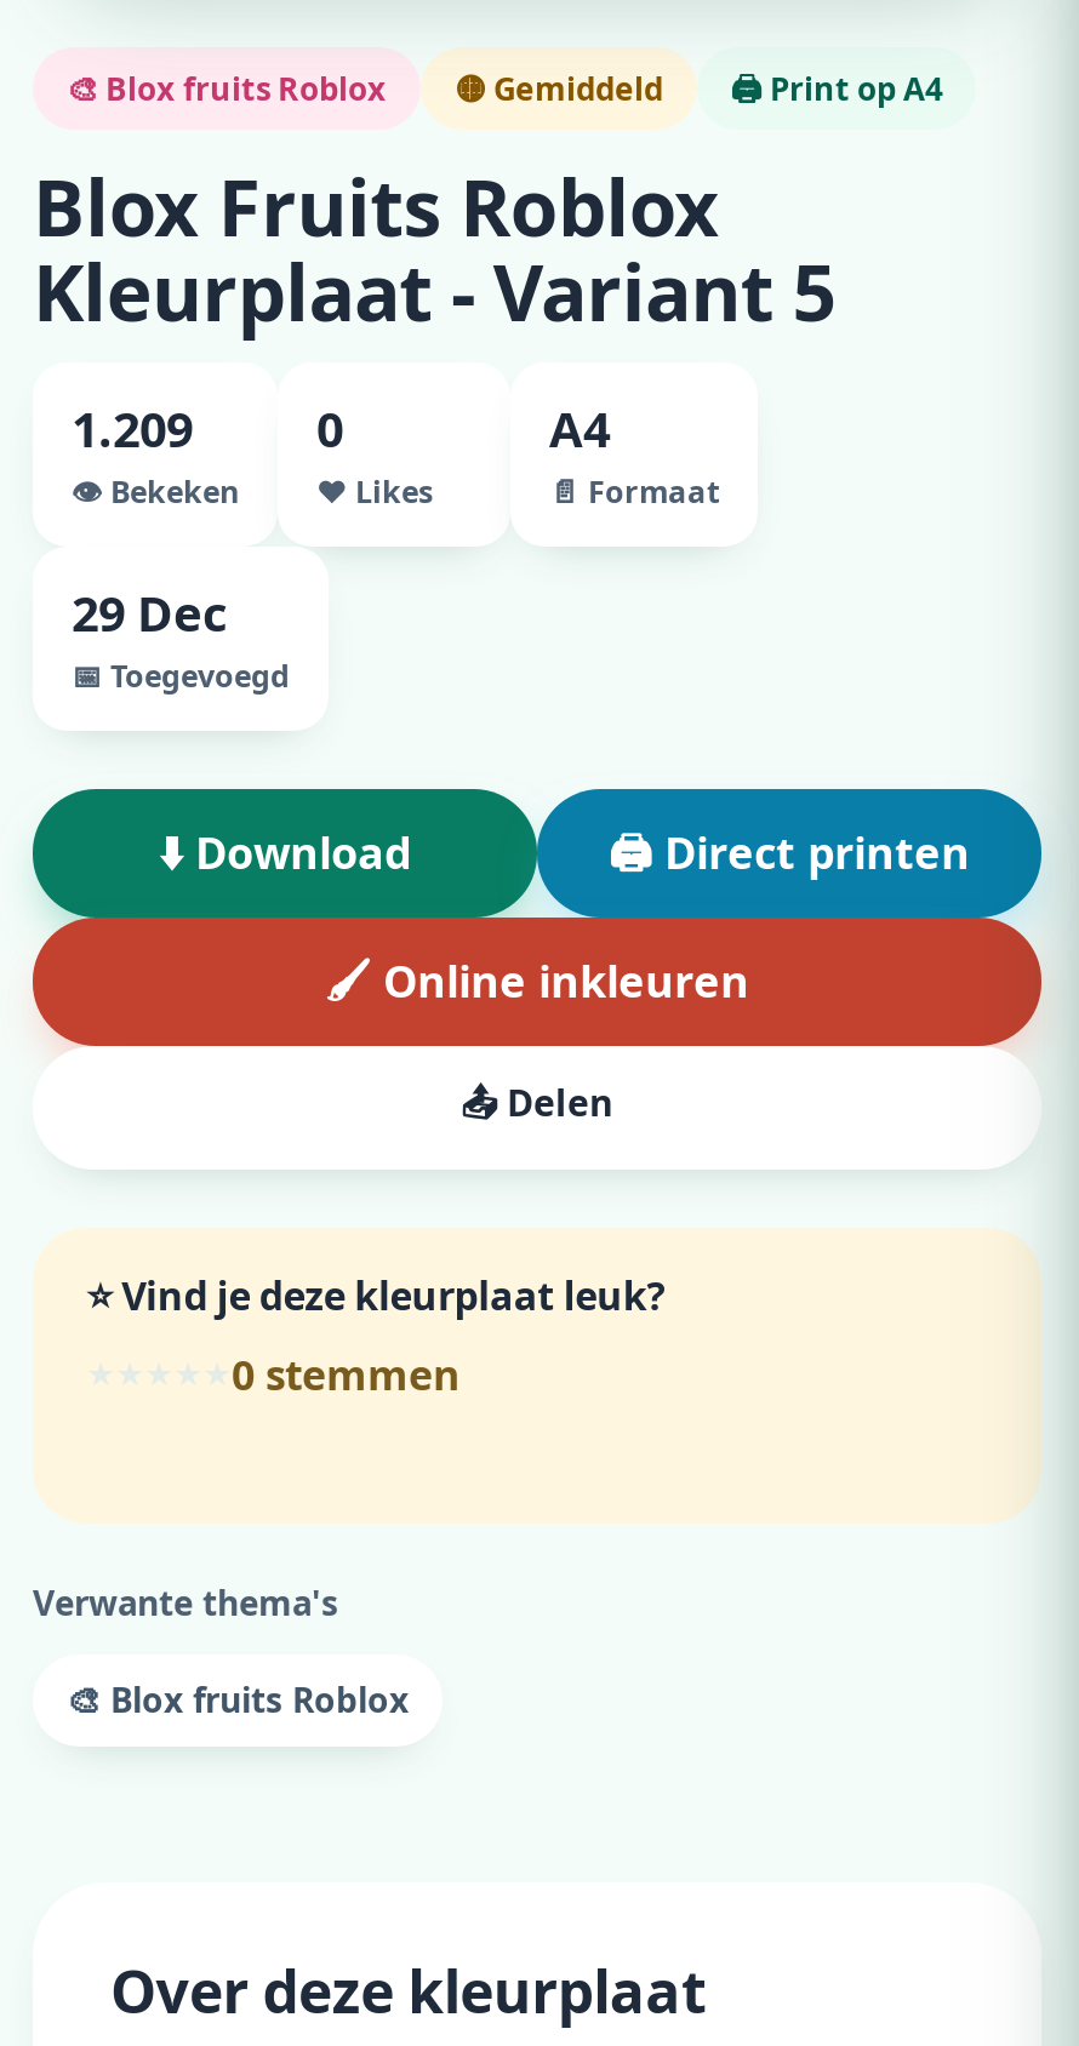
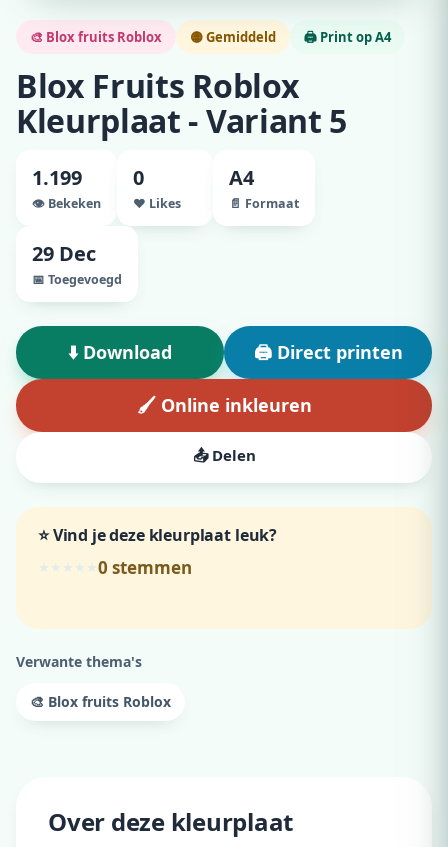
[72,396,343,462] 1.209 0 -> [32,164,144,191] 1.199 0

